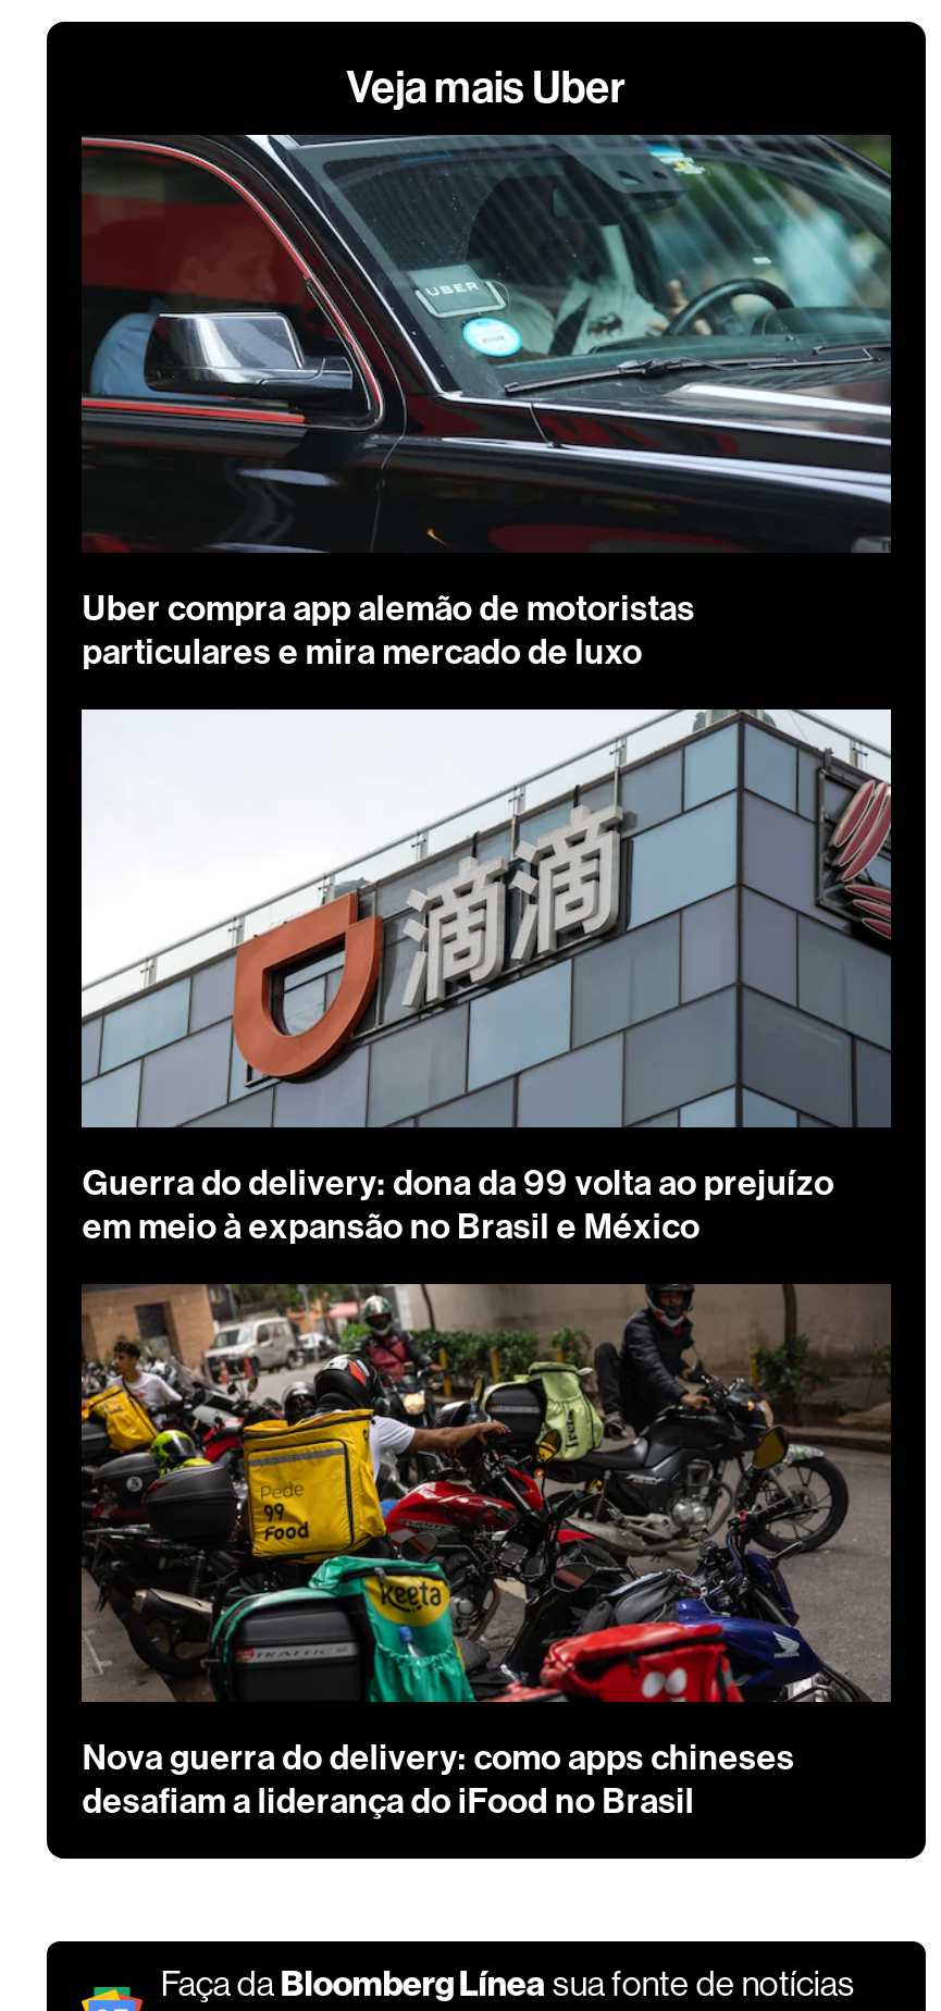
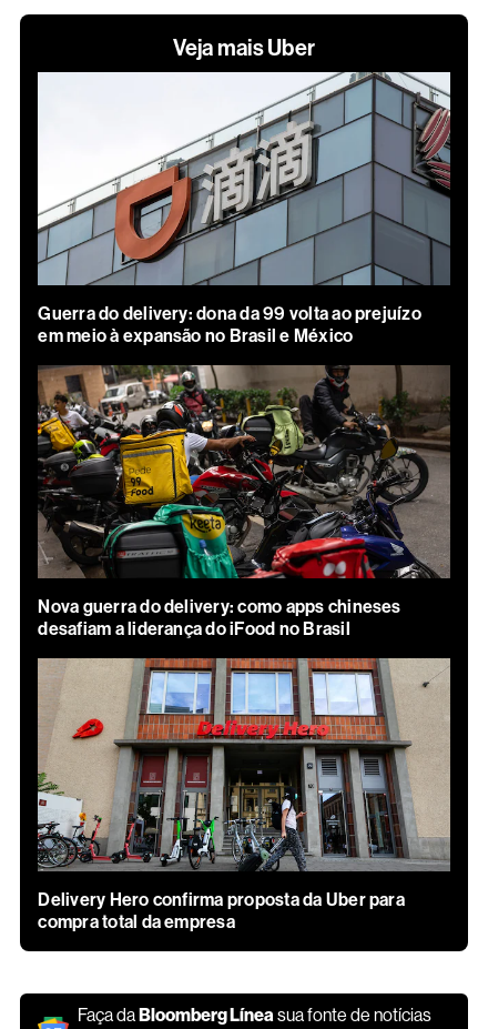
[79,133,891,673] [image] | Uber compra app alemão de motoristas | particulares e mira mercado de luxo -> none
moved [79,705,895,1822] -> [37,70,452,639]: [image] | Guerra do delivery: dona da 99 volta ao prejuízo | em meio à expansão no Brasil e México | Nova guerra do delivery: como apps chineses | desafiam a liderança do iFood no Brasil
none -> [37,657,451,933] [image] | Delivery Hero confirma proposta da Uber para | compra total da empresa

